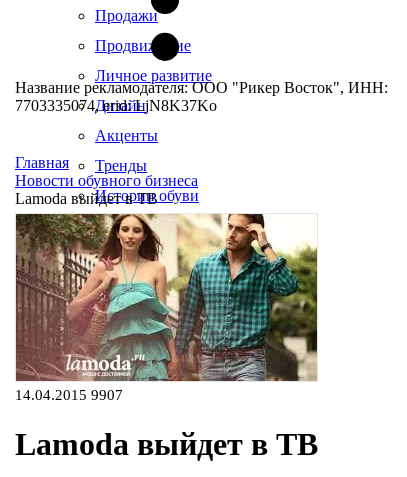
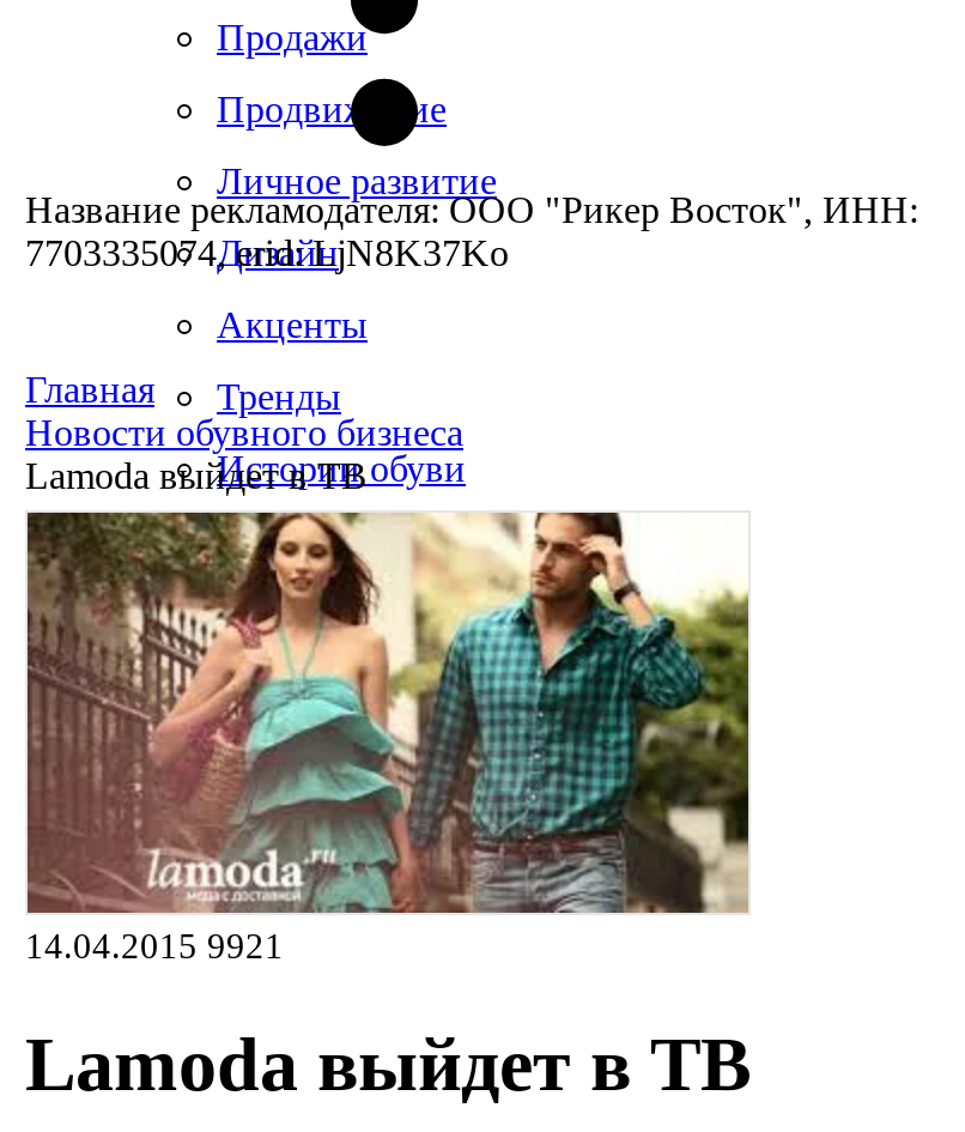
[15,387,123,403] 14.04.2015 9907 -> [25,928,284,966] 14.04.2015 9921

